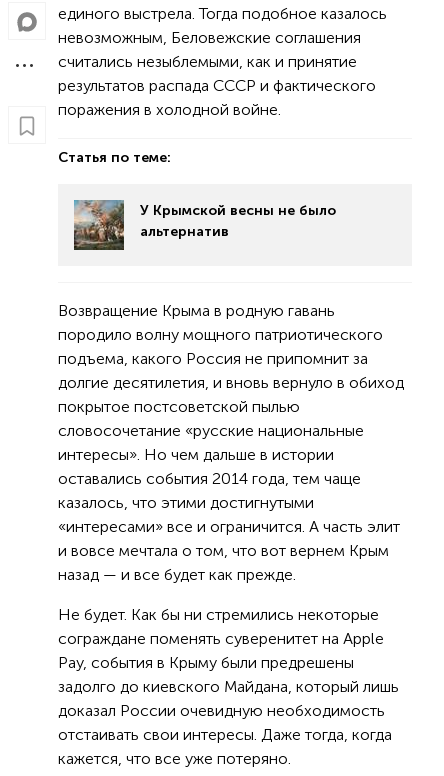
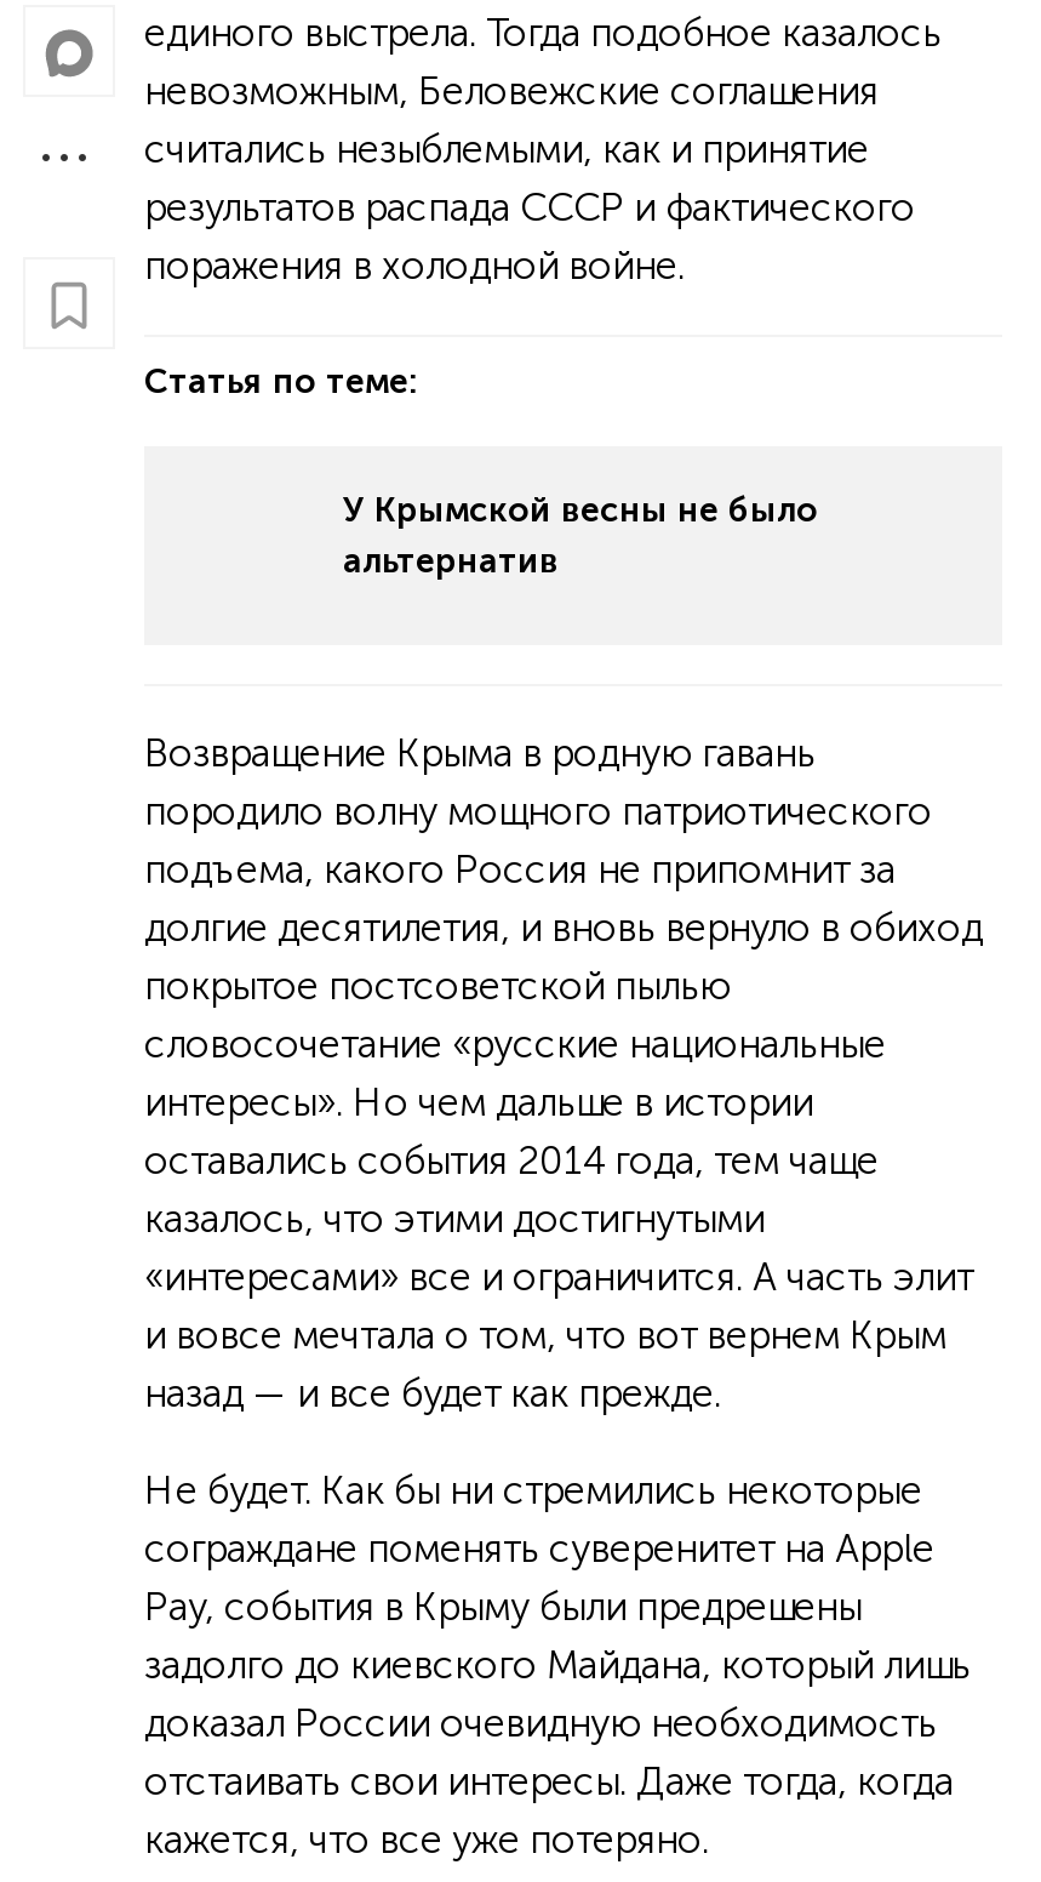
[73,199,125,251] [image] -> none

